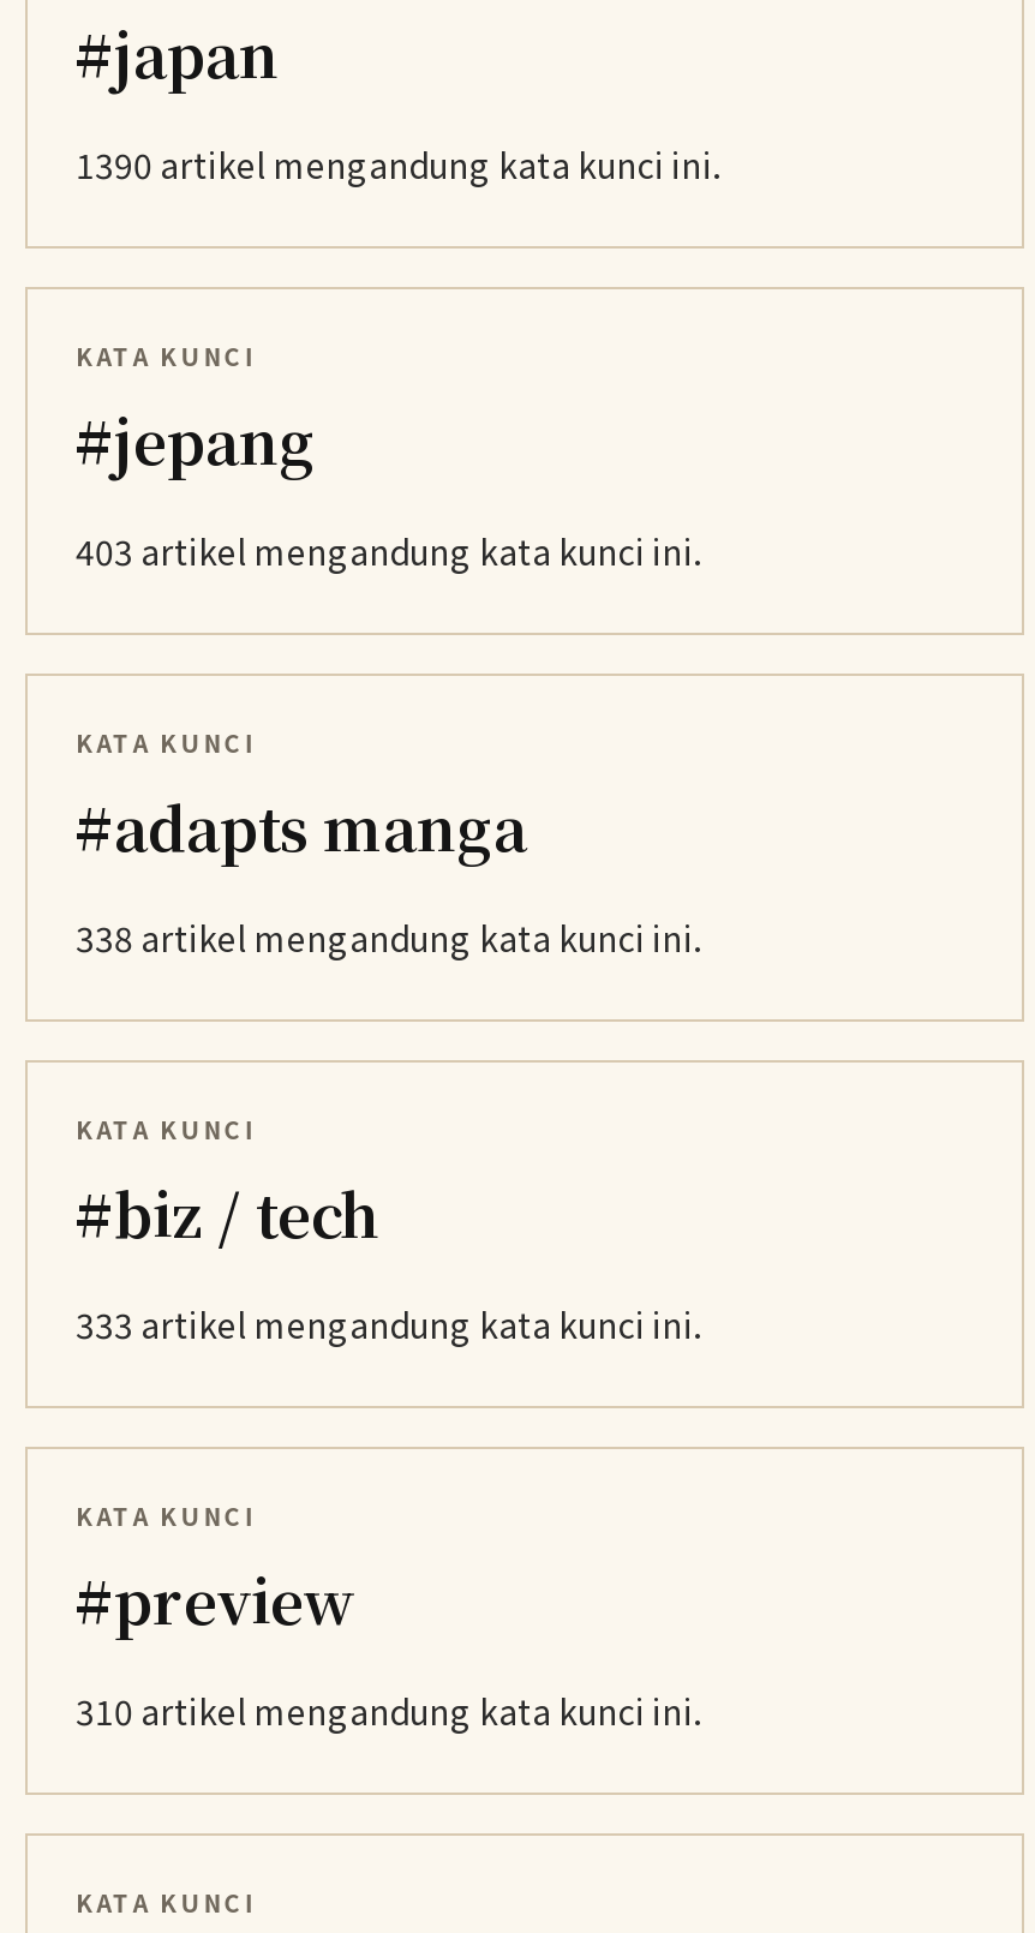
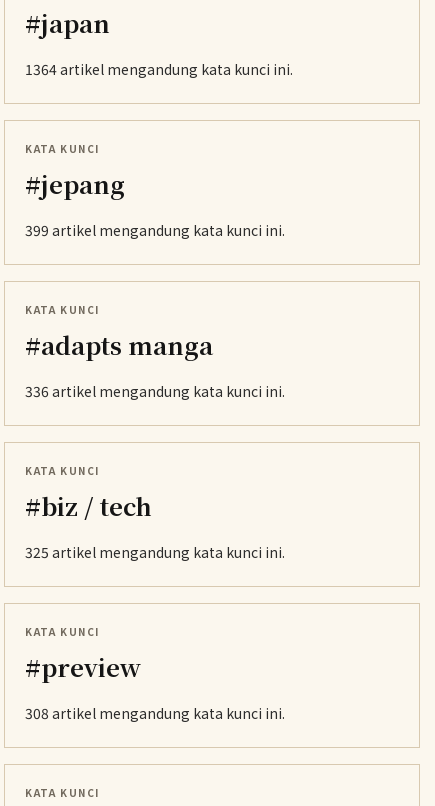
[76,140,719,188] 1390 artikel mengandung kata kunci ini. -> [25,59,293,79] 1364 artikel mengandung kata kunci ini.
[76,527,700,575] 403 artikel mengandung kata kunci ini. -> [25,220,285,240] 399 artikel mengandung kata kunci ini.
[76,914,700,962] 338 artikel mengandung kata kunci ini. -> [25,381,285,401] 336 artikel mengandung kata kunci ini.
[76,1300,700,1348] 333 artikel mengandung kata kunci ini. -> [25,542,285,562] 325 artikel mengandung kata kunci ini.
[76,1687,700,1735] 310 artikel mengandung kata kunci ini. -> [25,703,285,723] 308 artikel mengandung kata kunci ini.

